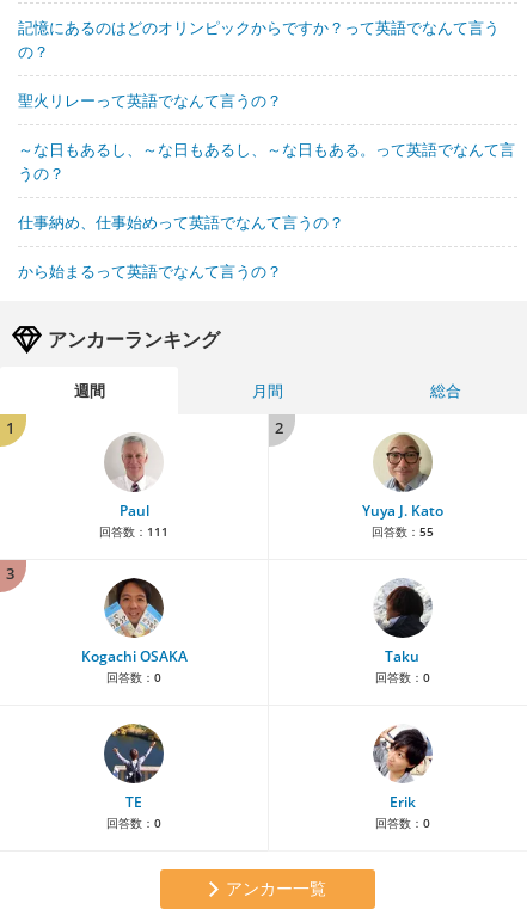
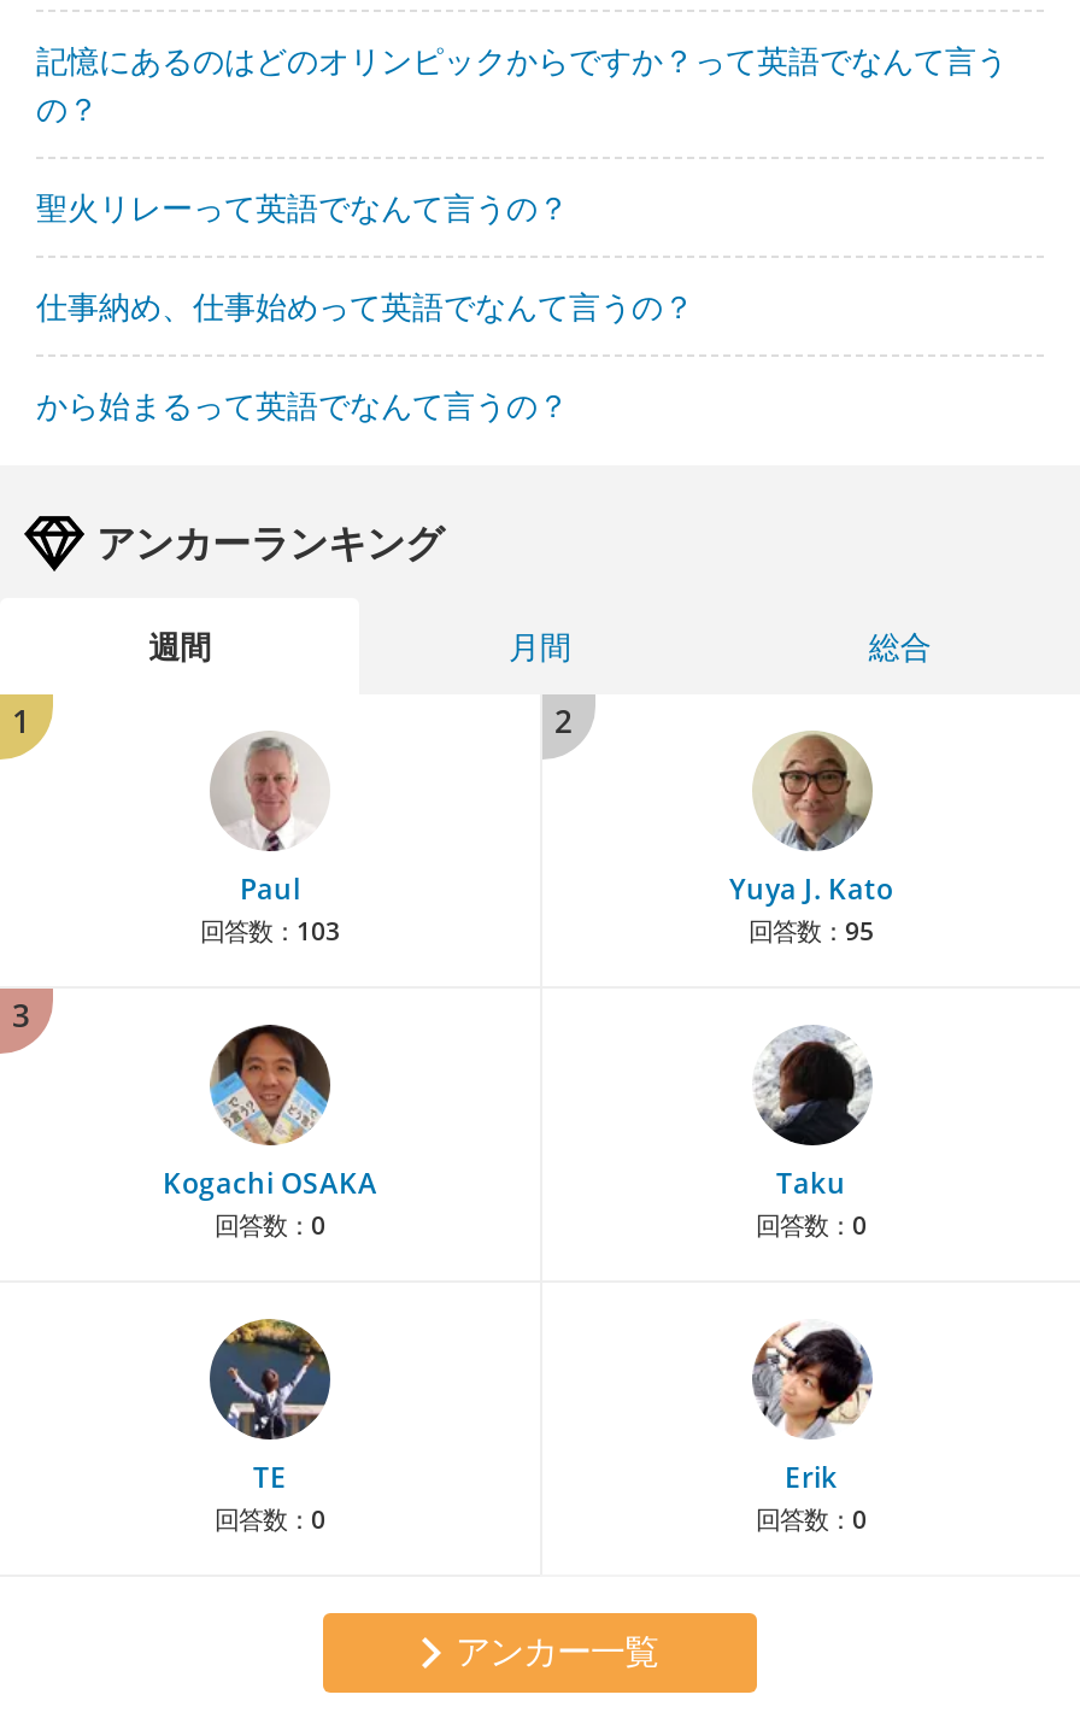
[18,139,515,184] ～な日もあるし、～な日もあるし、～な日もある。って英語でなんて言 | うの？ -> none
[99,524,168,540] 回答数：111 -> [200,915,340,949] 回答数：103
[371,524,433,540] 回答数：55 -> [749,915,874,949] 回答数：95

